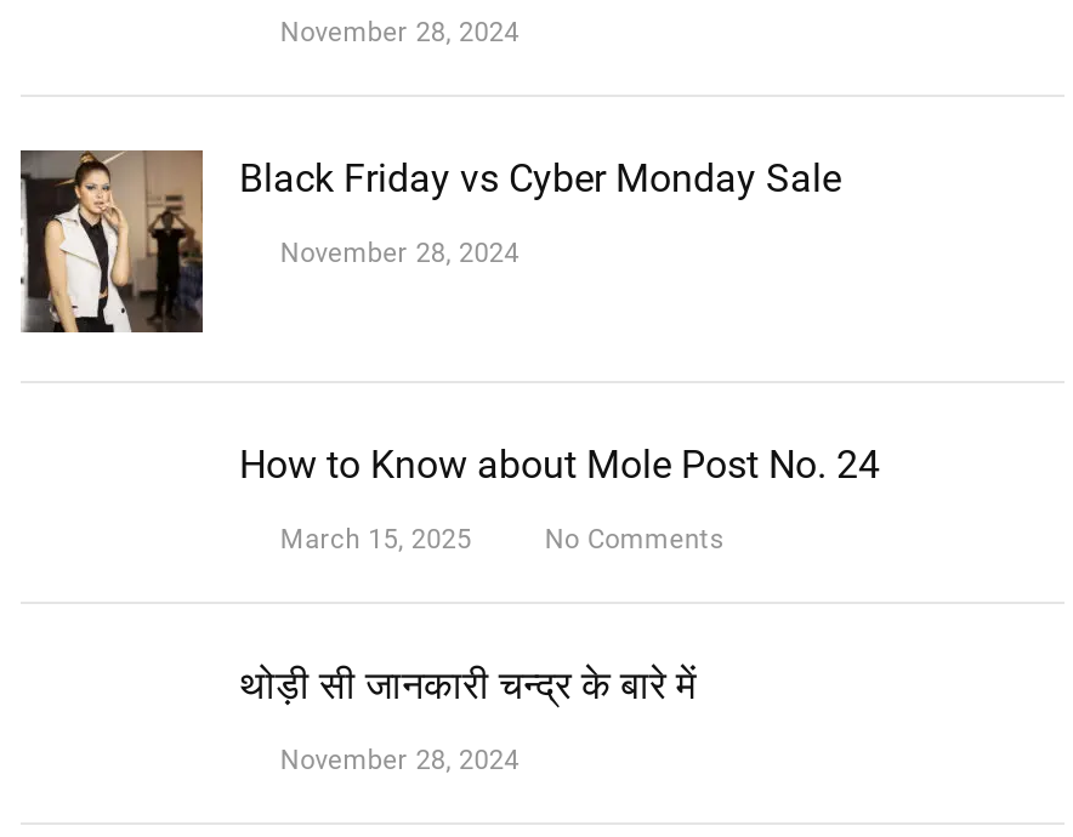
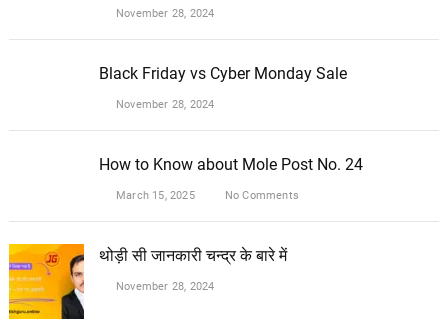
[18,147,205,336] [image] -> none
none -> [8,243,85,320] [image]

